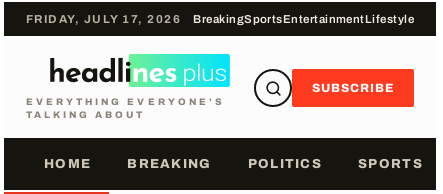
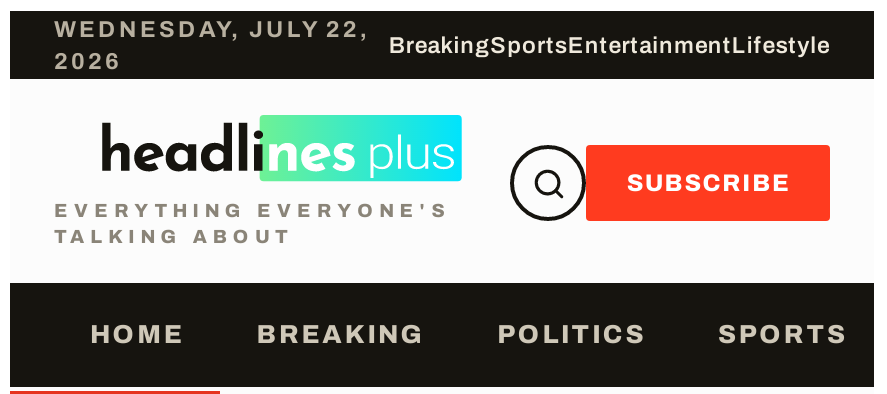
[26,13,181,25] FRIDAY, JULY 17, 2026 -> [54,17,371,73] WEDNESDAY, JULY 22, | 2026

